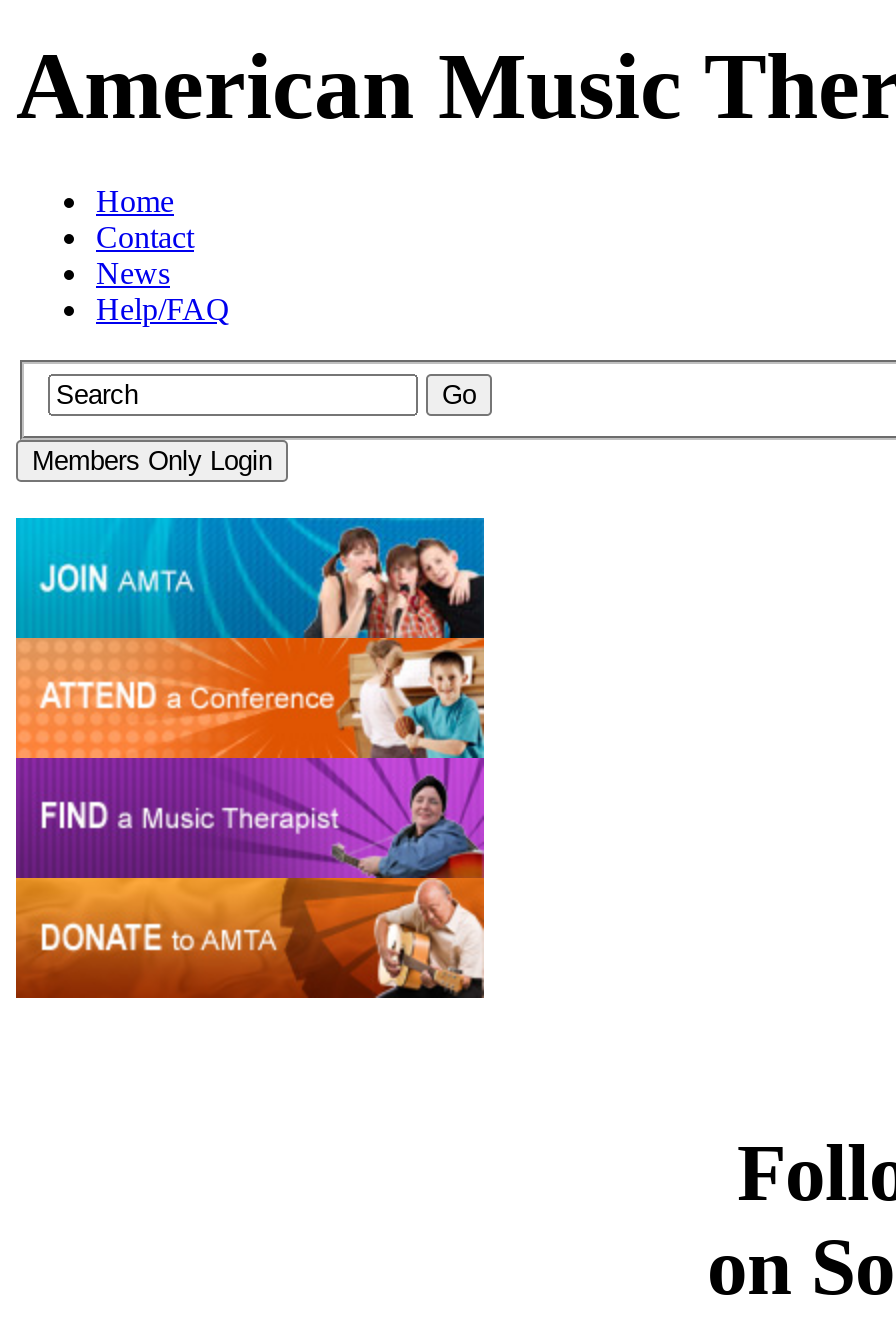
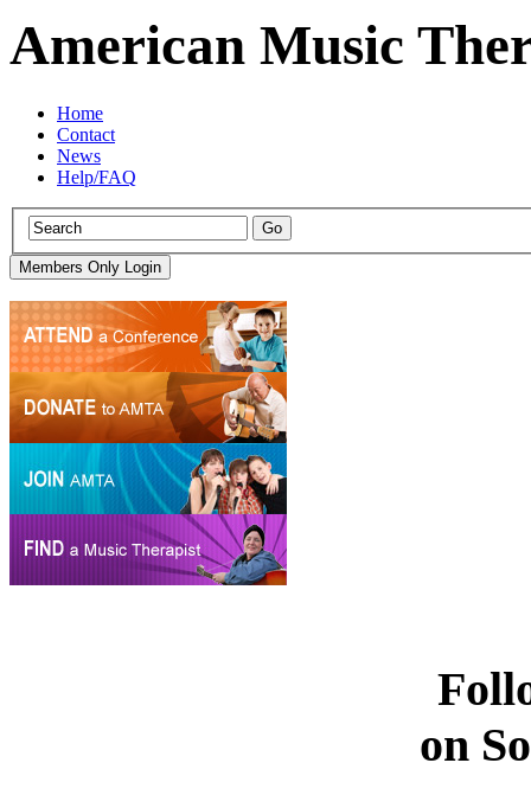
[14,516,486,1000] [image] -> [8,300,288,586] [image]

